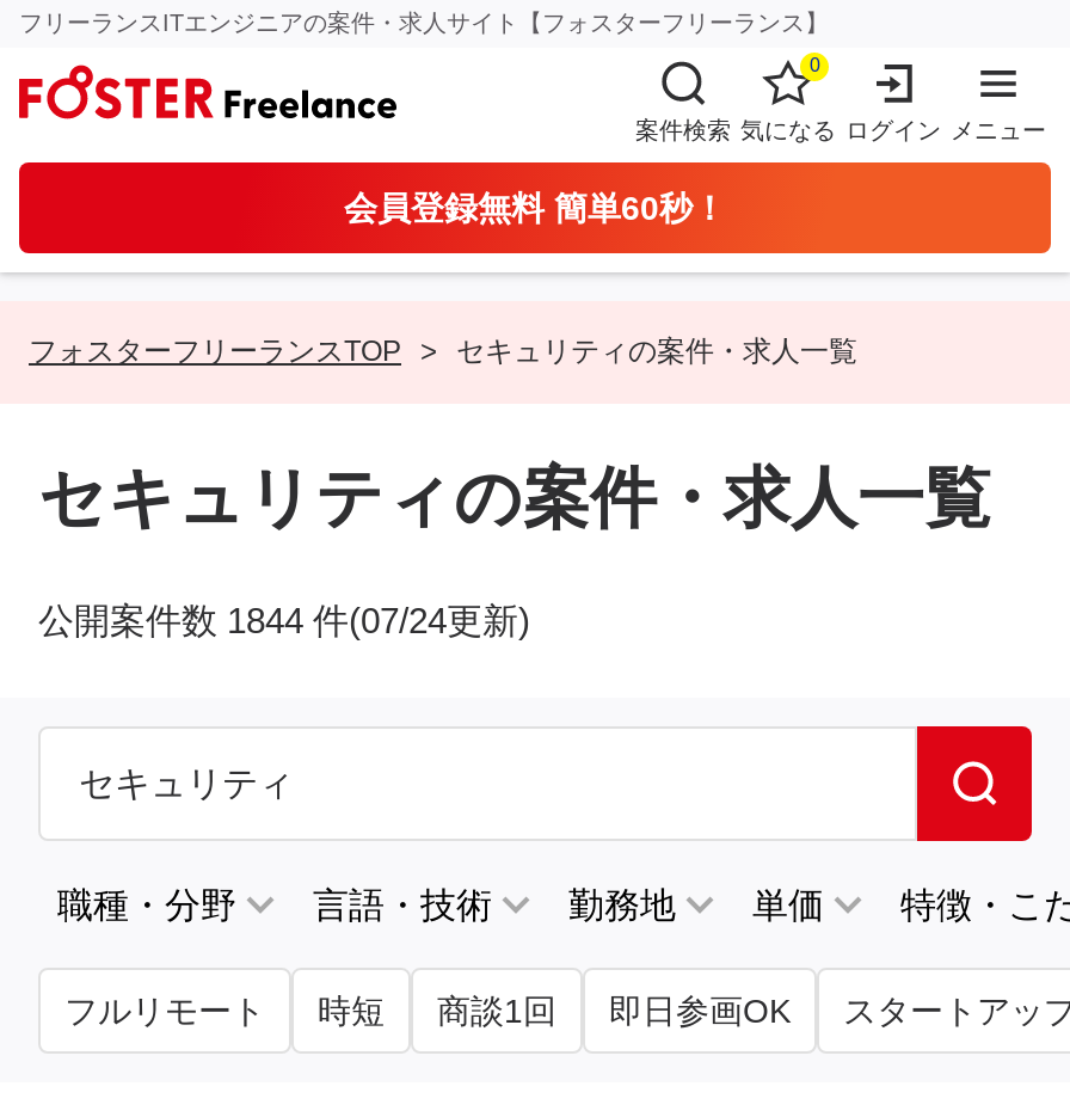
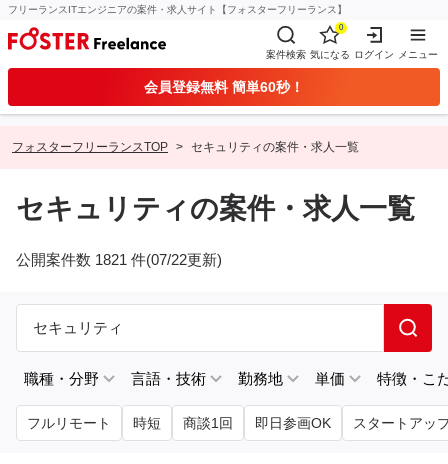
[38,600,530,640] 公開案件数 1844 件(07/24更新) -> [16,251,222,268] 公開案件数 1821 件(07/22更新)

